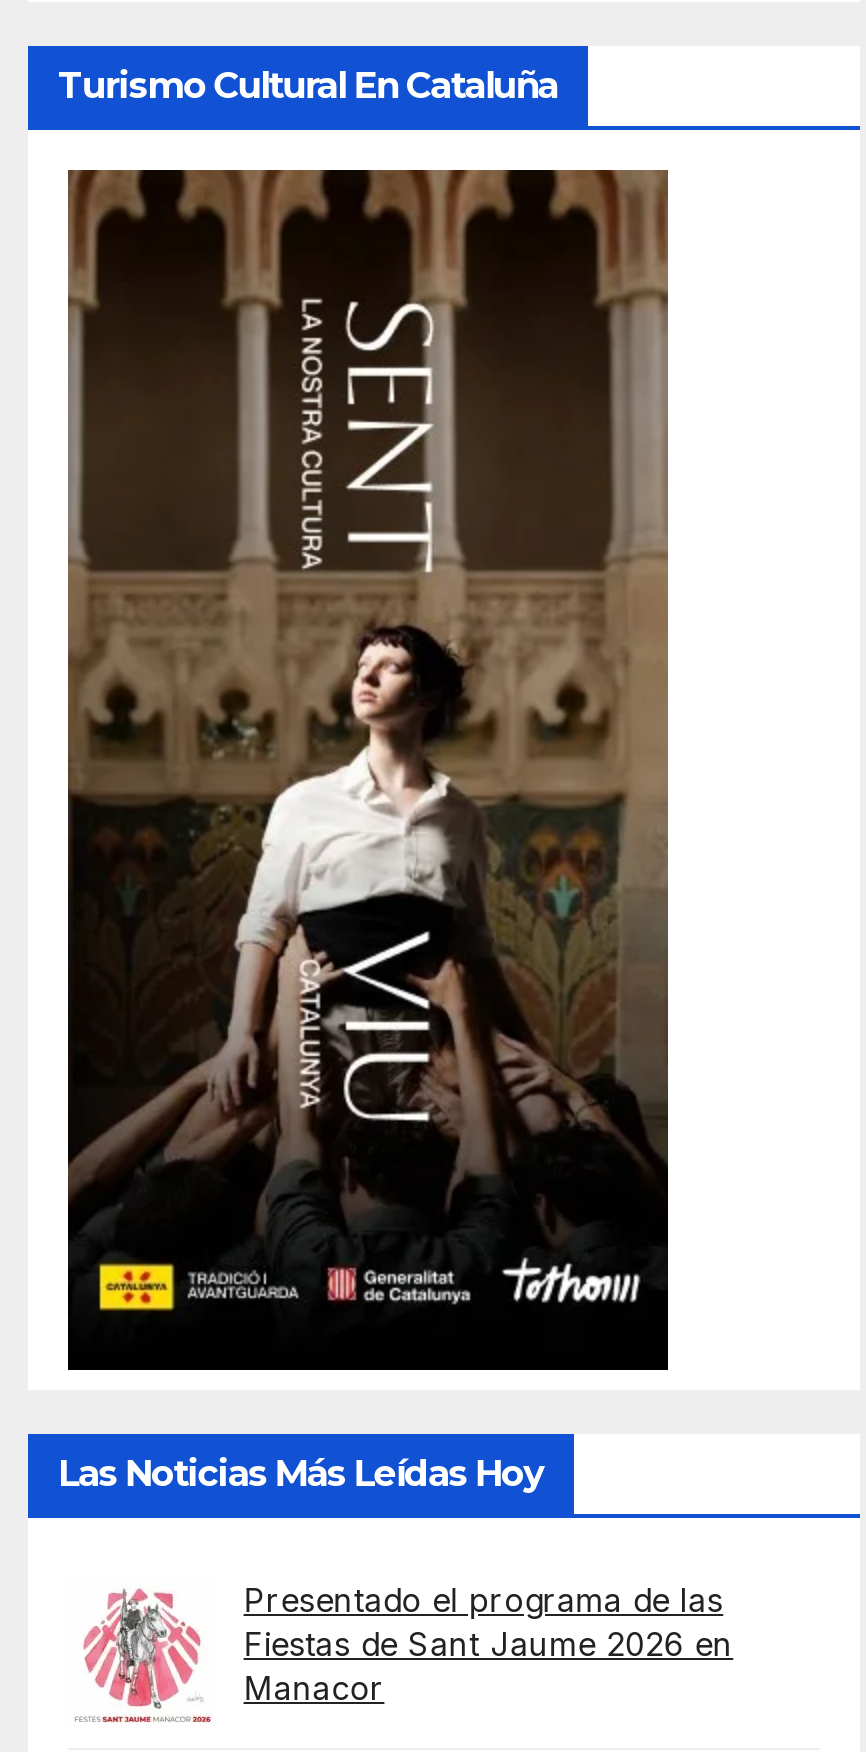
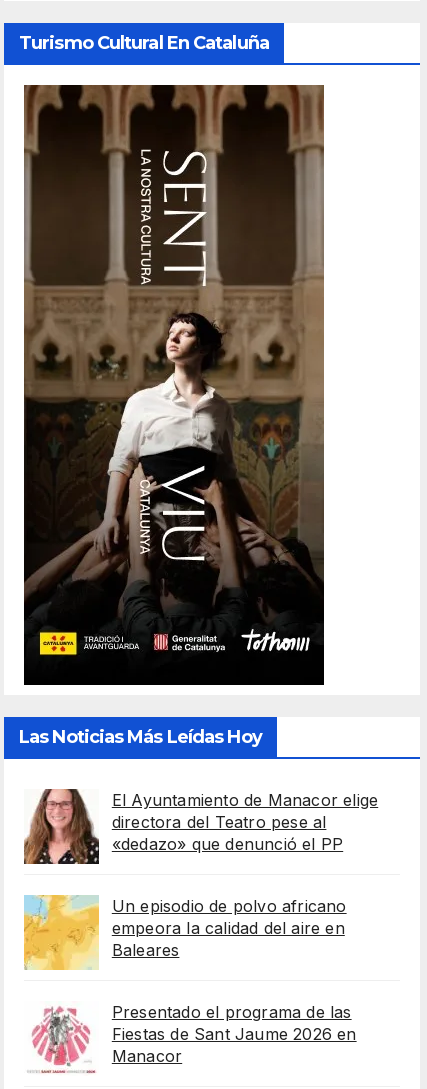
none -> [23,788,378,960] [image] | El Ayuntamiento de Manacor elige | directora del Teatro pese al | «dedazo» que denunció el PP | Un episodio de polvo africano | empeora la calidad del aire en | Baleares
none -> [23,894,99,971] [image]

